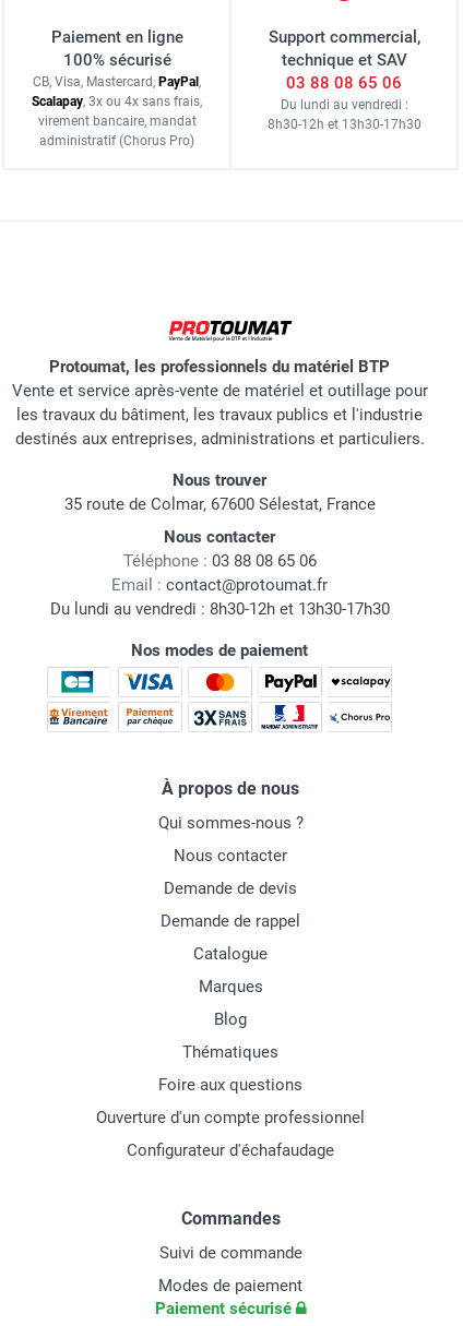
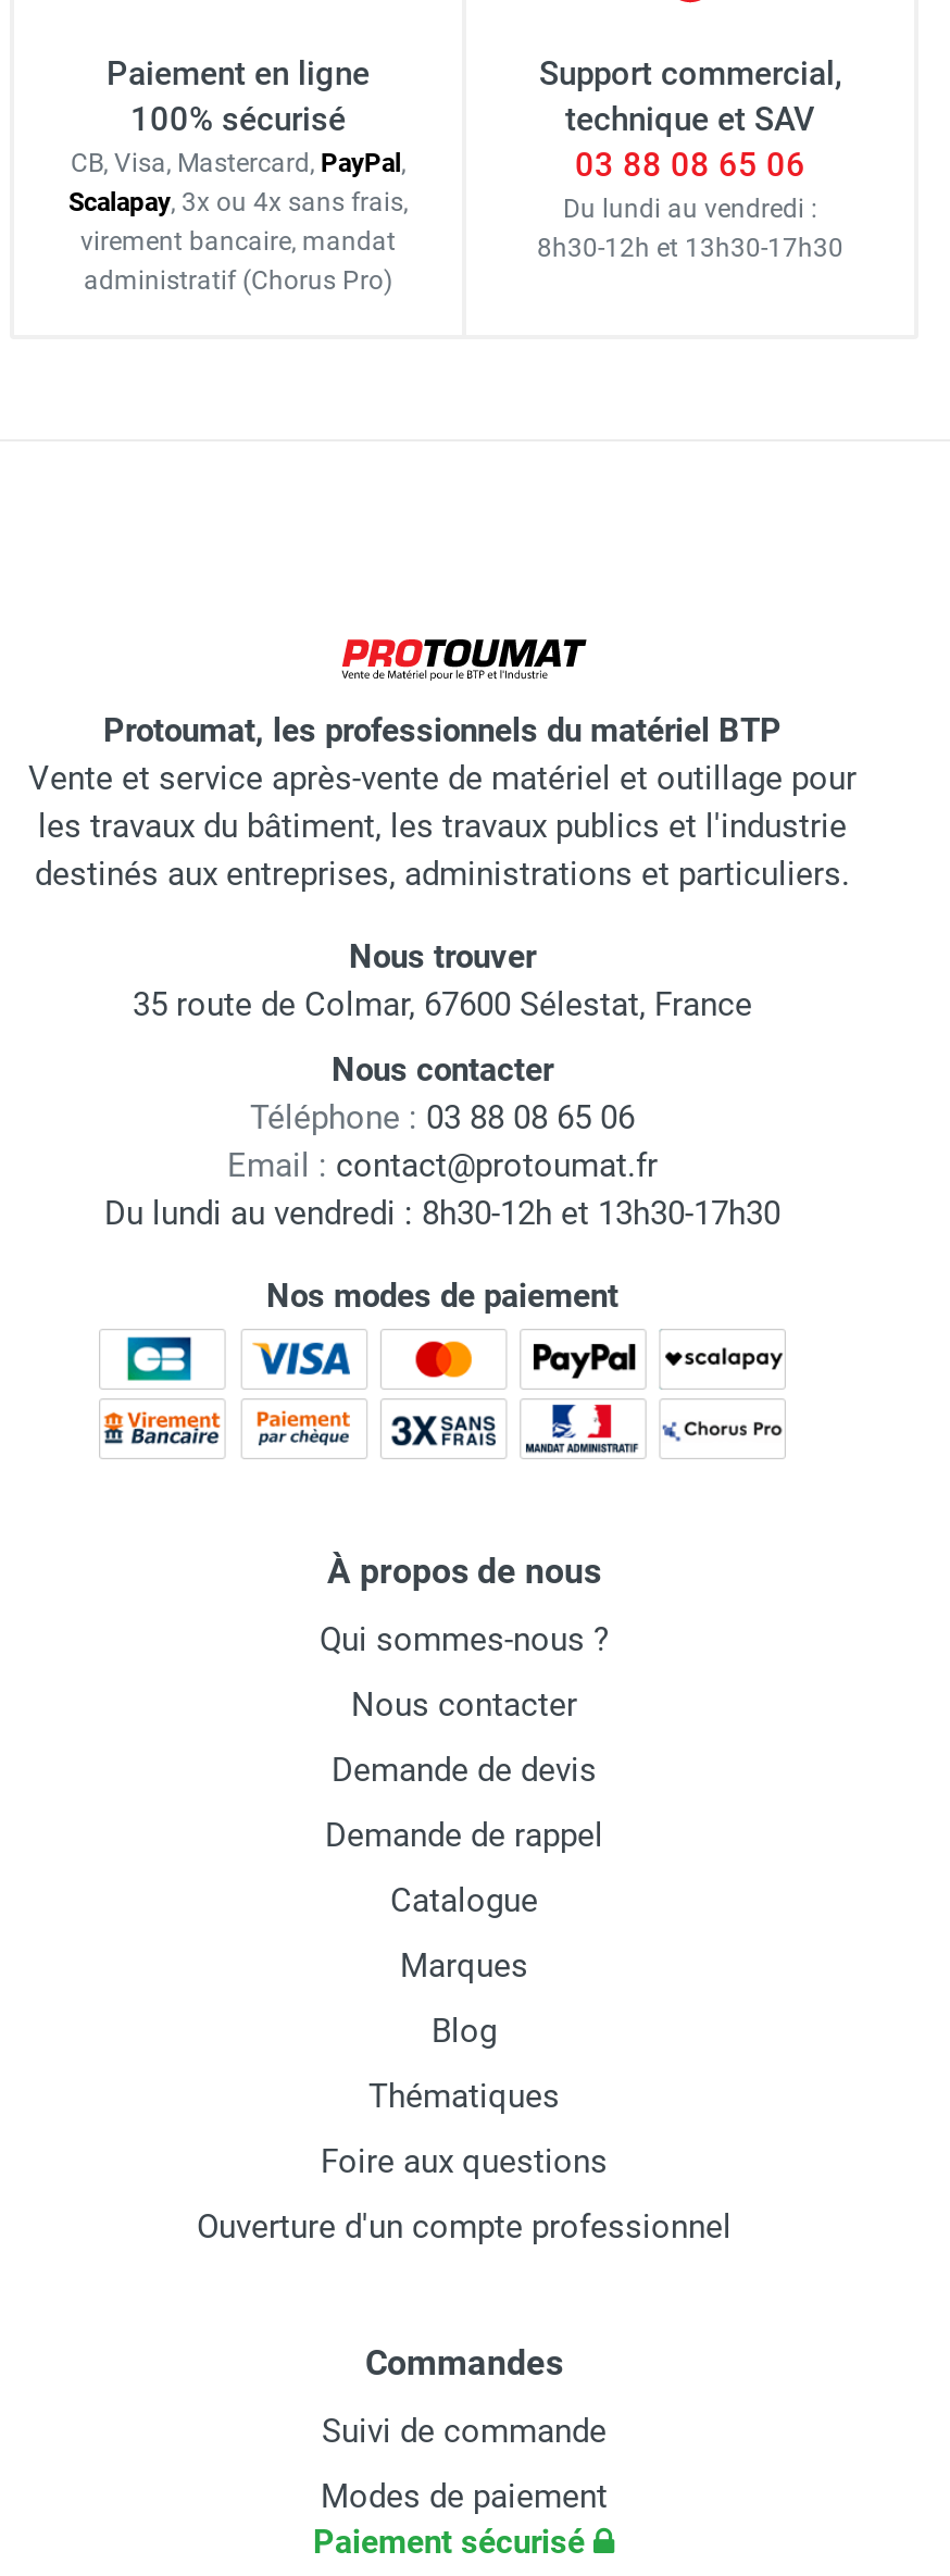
[127,1140,334,1160] Configurateur d'échafaudage -> none

